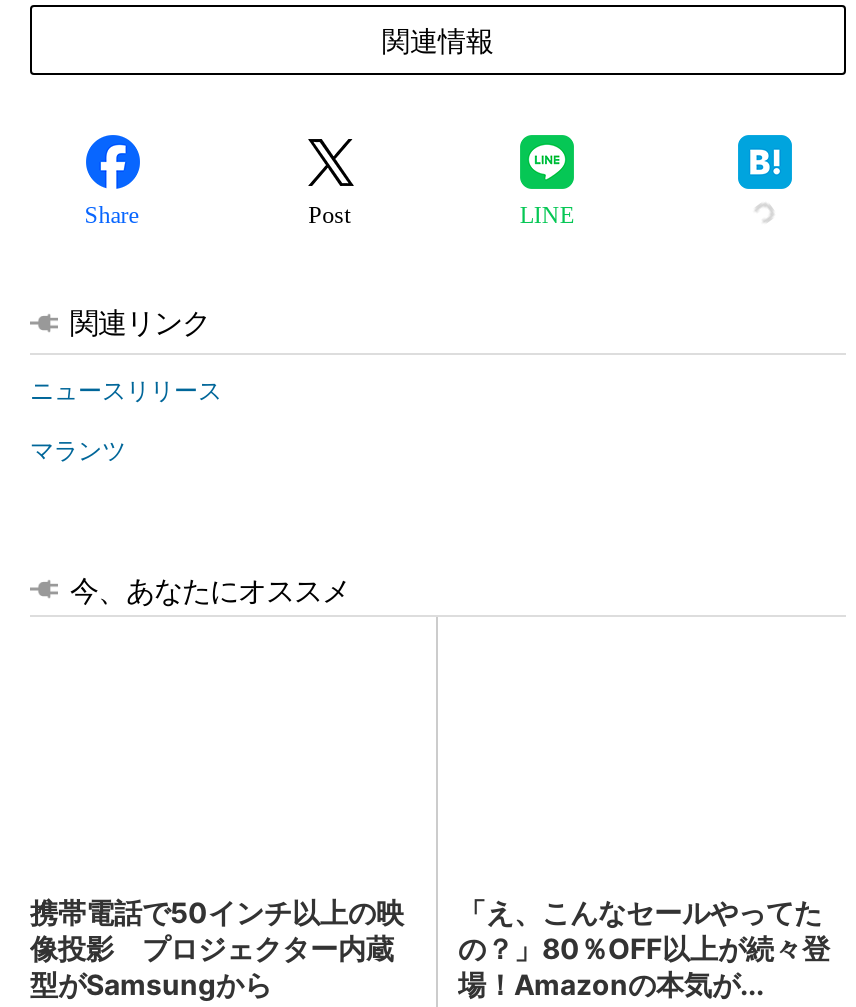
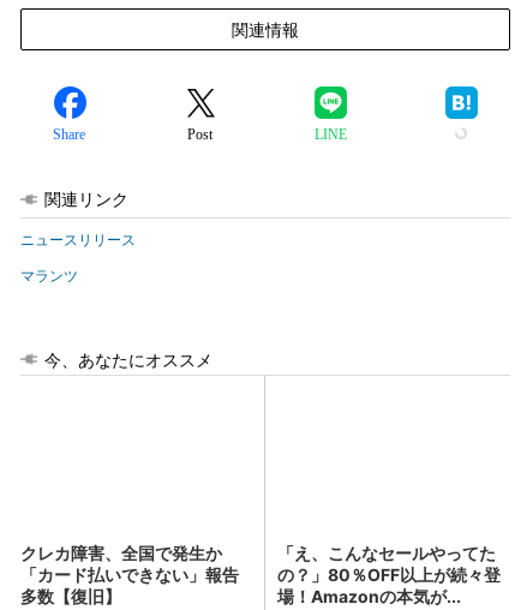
[30,895,404,1001] 携帯電話で50インチ以上の映 | 像投影 プロジェクター内蔵 | 型がSamsungから -> [20,543,239,606] クレカ障害、全国で発生か | 「カード払いできない」報告 | 多数【復旧】

